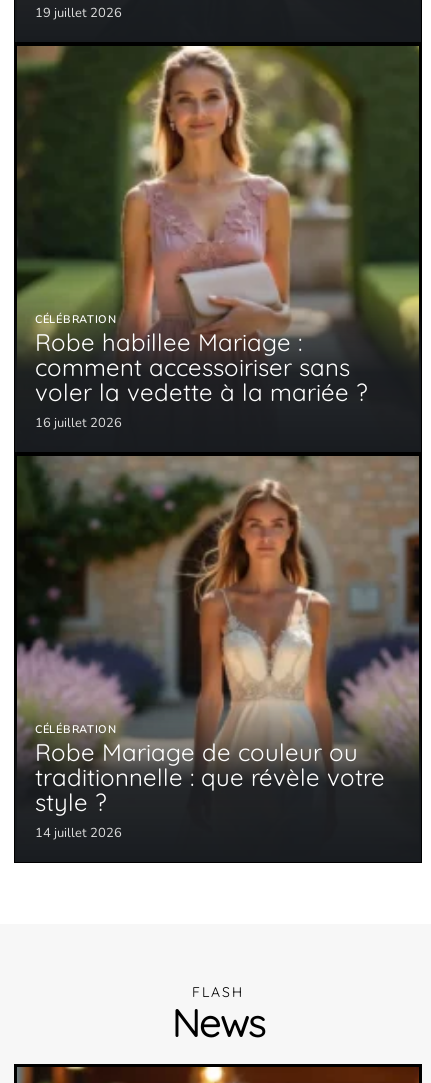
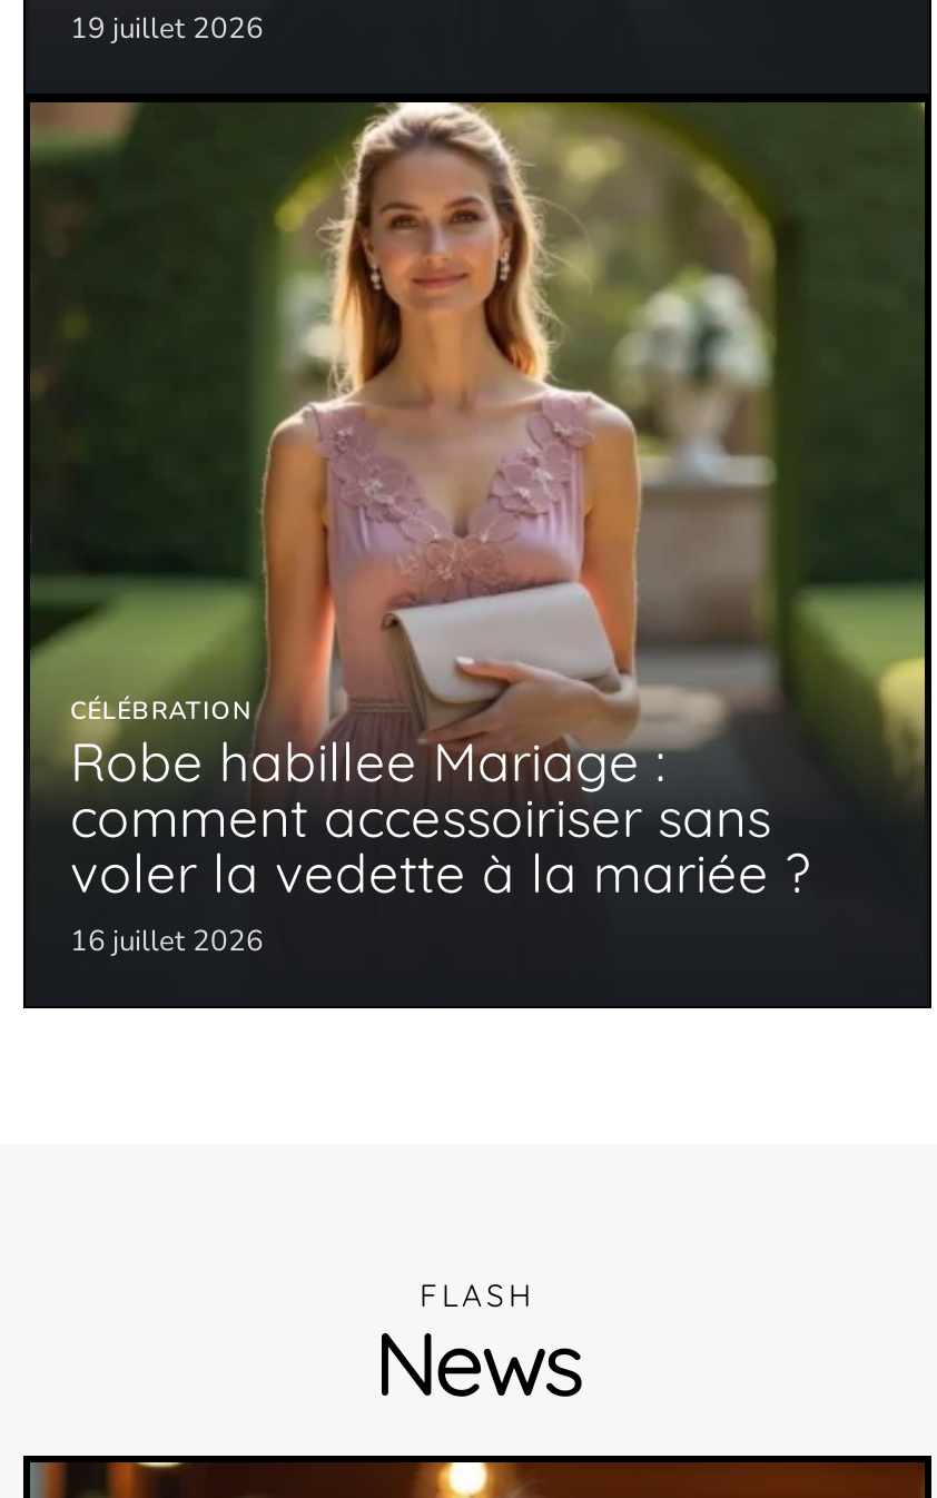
[17,456,420,842] [image] | CÉLÉBRATION | Robe Mariage de couleur ou | traditionnelle : que révèle votre | style ? | 14 juillet 2026 -> none

